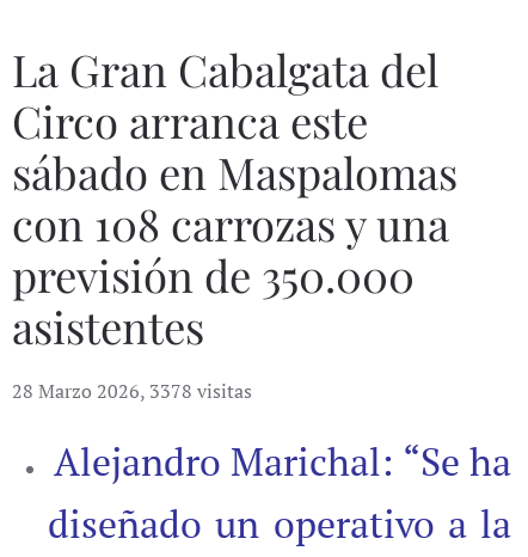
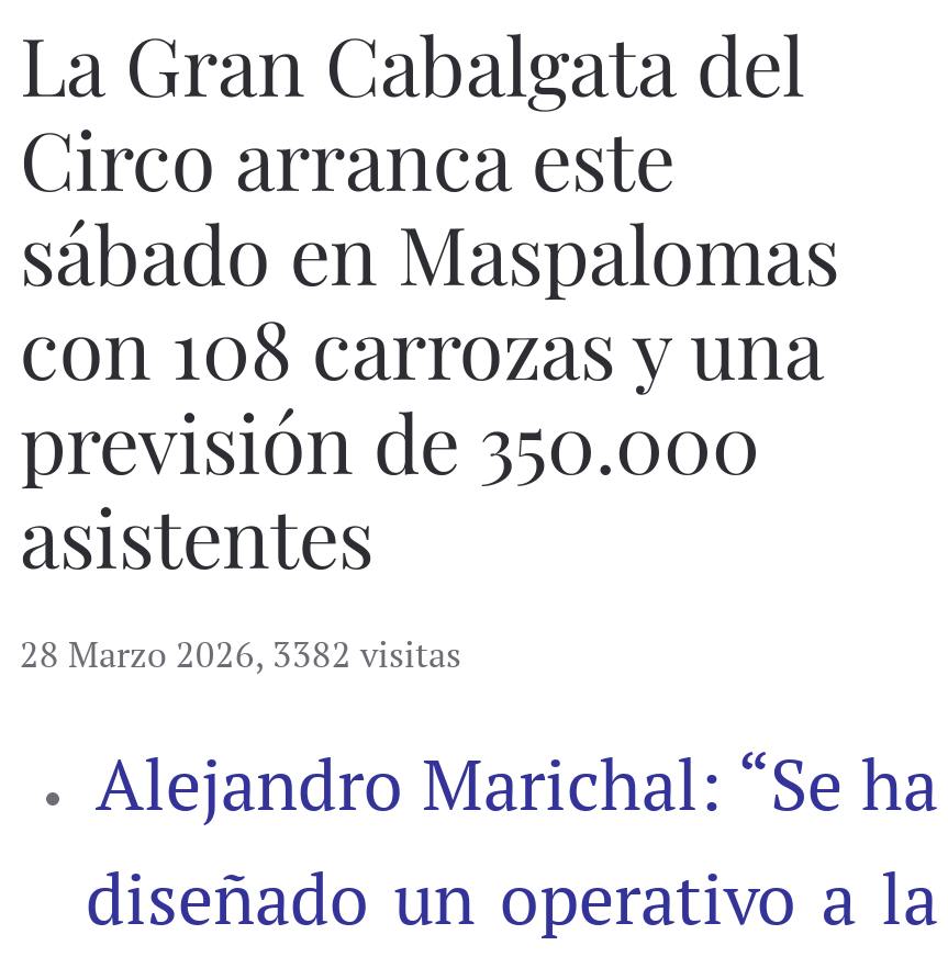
[12,378,252,404] 28 Marzo 2026, 3378 visitas -> [20,631,461,679] 28 Marzo 2026, 3382 visitas

